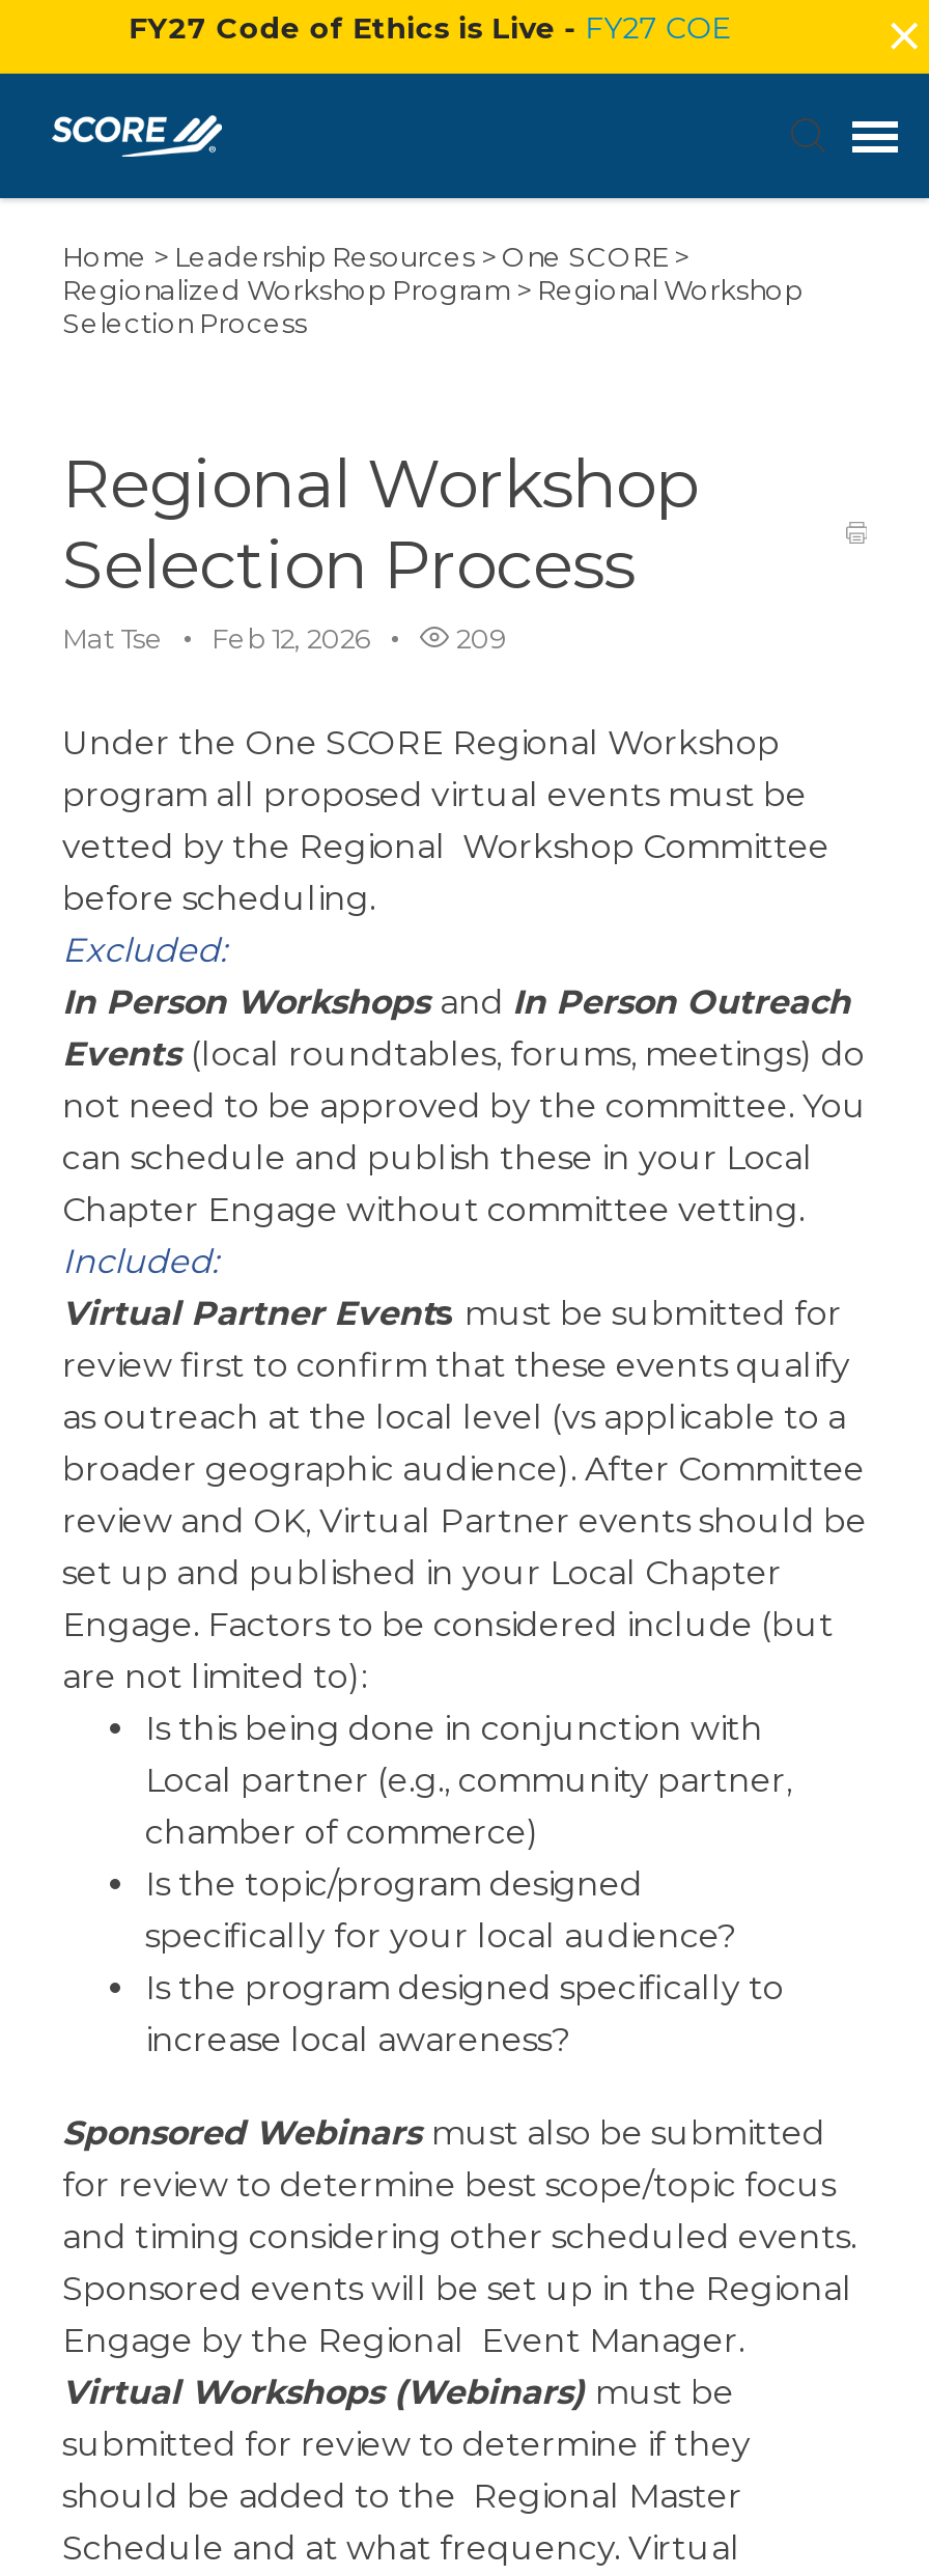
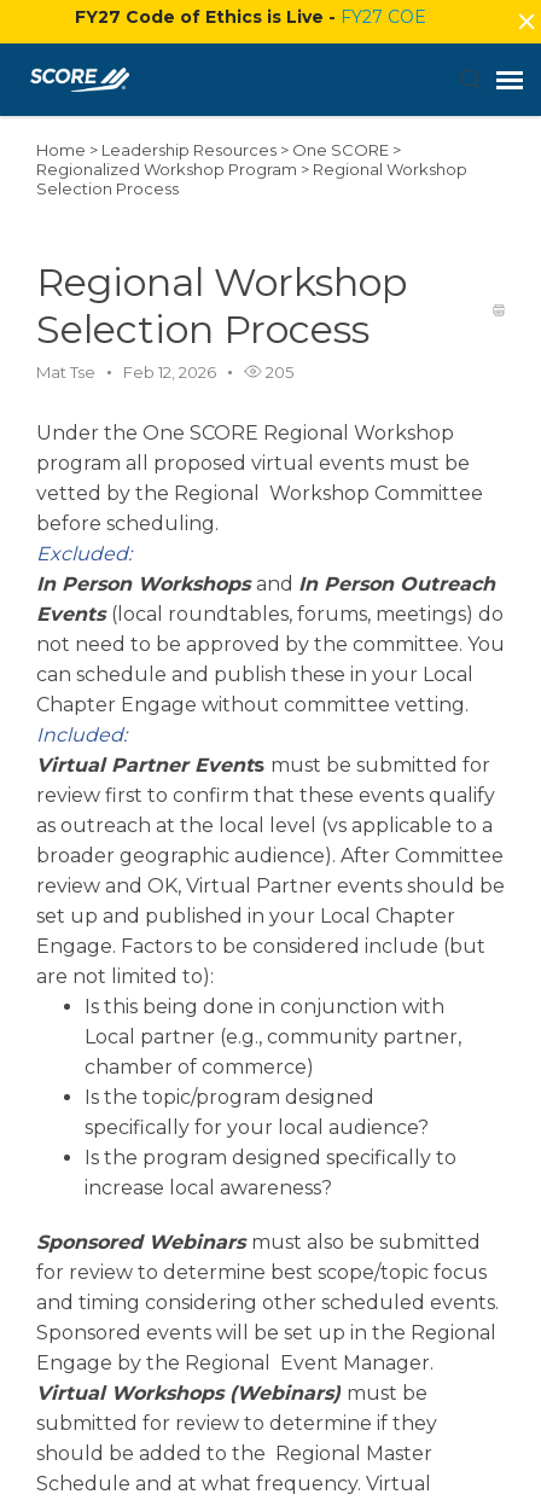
[450,621,506,655] 209 -> [262,362,293,382] 205

